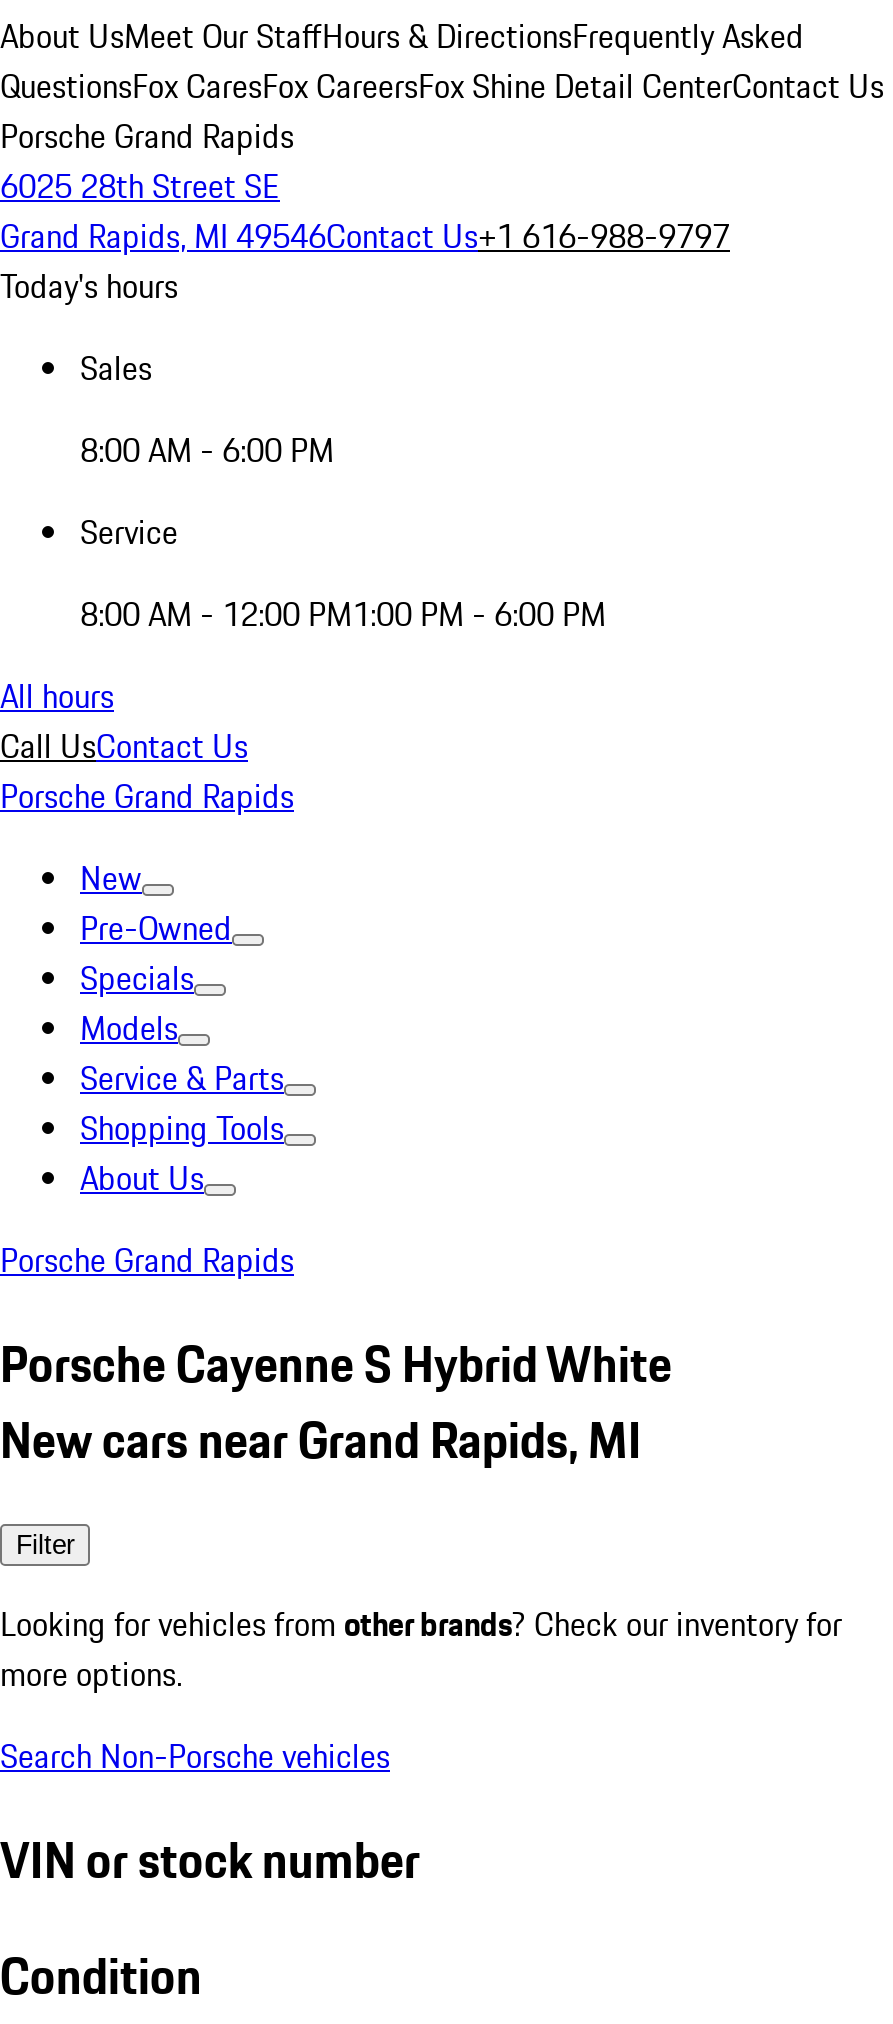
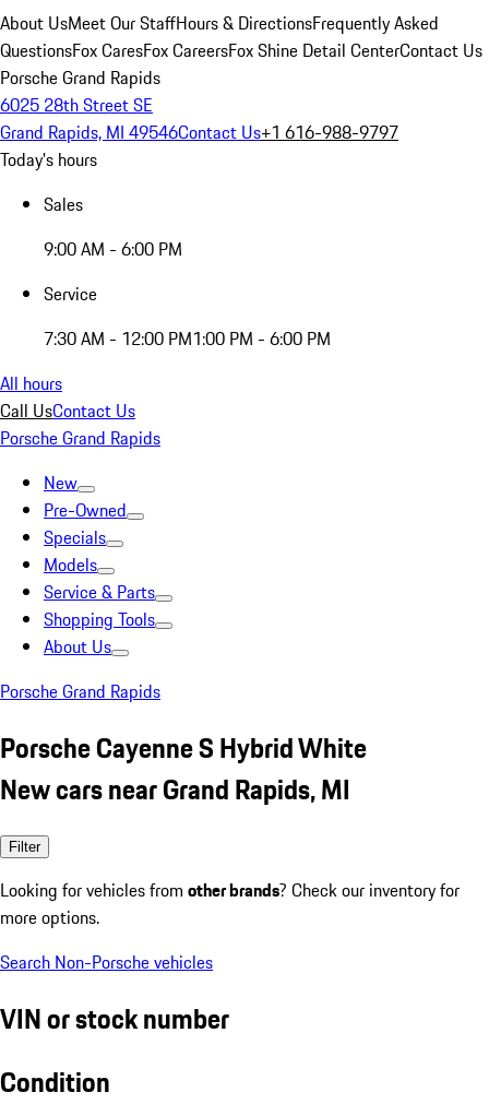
[80,426,334,474] 8:00 AM - 6:00 PM -> [44,236,182,262] 9:00 AM - 6:00 PM
[80,590,606,638] 8:00 AM - 12:00 PM1:00 PM - 6:00 PM -> [44,325,331,352] 7:30 AM - 12:00 PM1:00 PM - 6:00 PM

